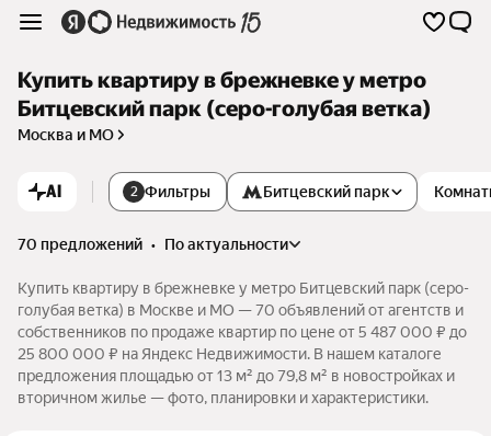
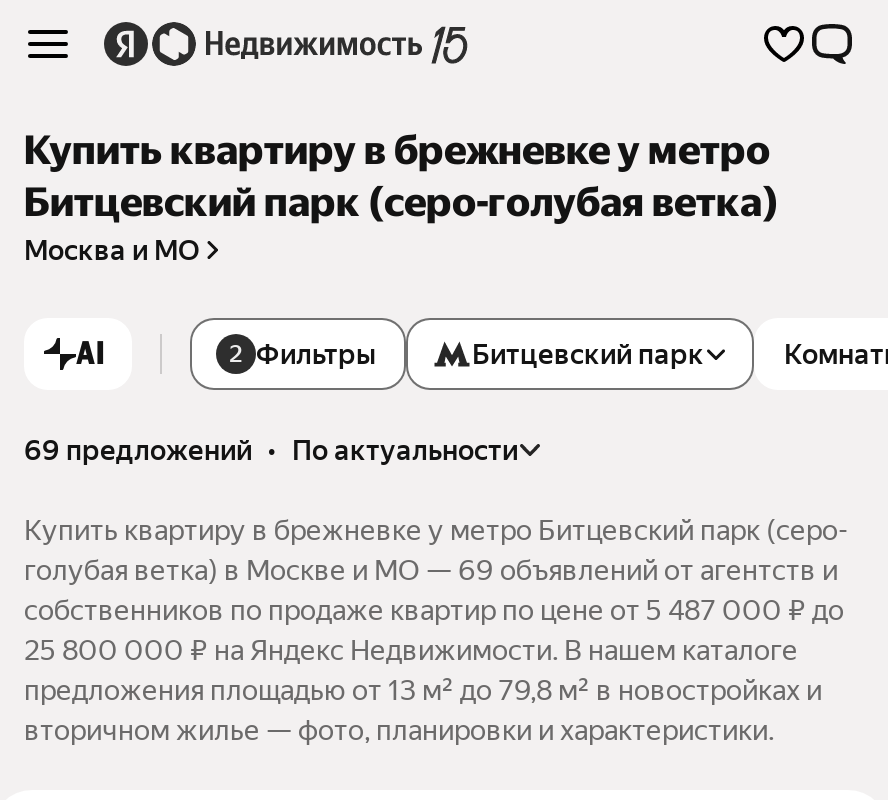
[18,236,288,253] 70 предложений • по актуальности -> [24,434,518,466] 69 предложений • по актуальности
[18,301,464,319] голубая ветка) в Москве и МО — 70 объявлений от агентств и -> [24,554,838,586] голубая ветка) в Москве и МО — 69 объявлений от агентств и

